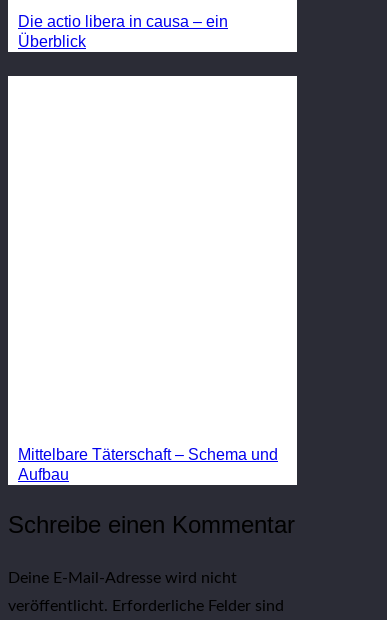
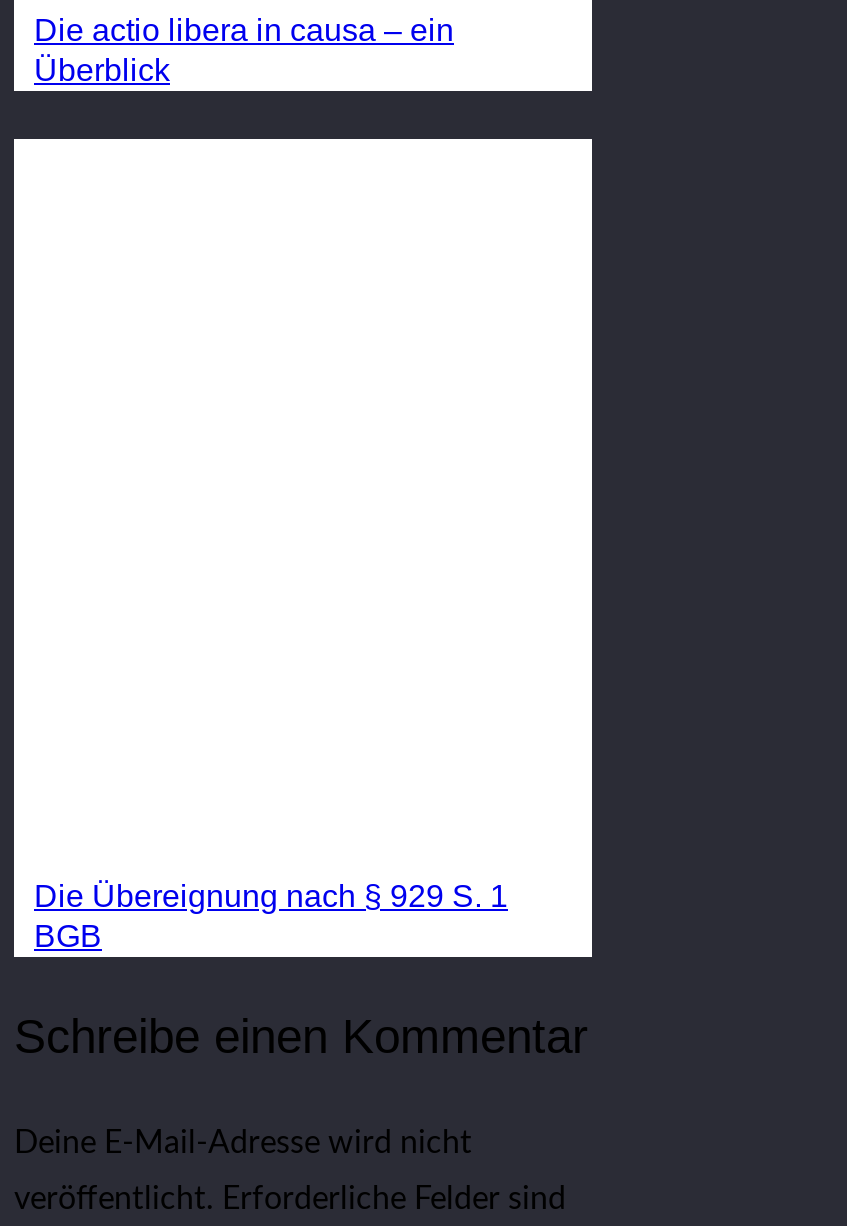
[18,446,278,483] Mittelbare Täterschaft – Schema und | Aufbau -> [34,879,508,953] Die Übereignung nach § 929 S. 1 | BGB

